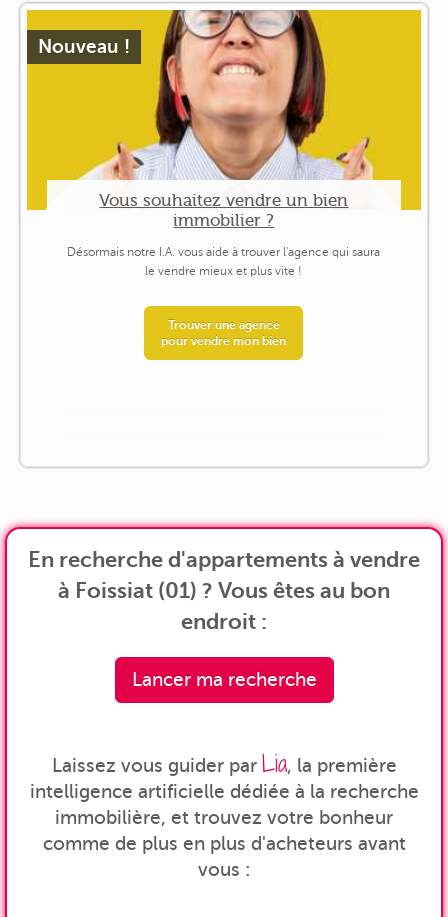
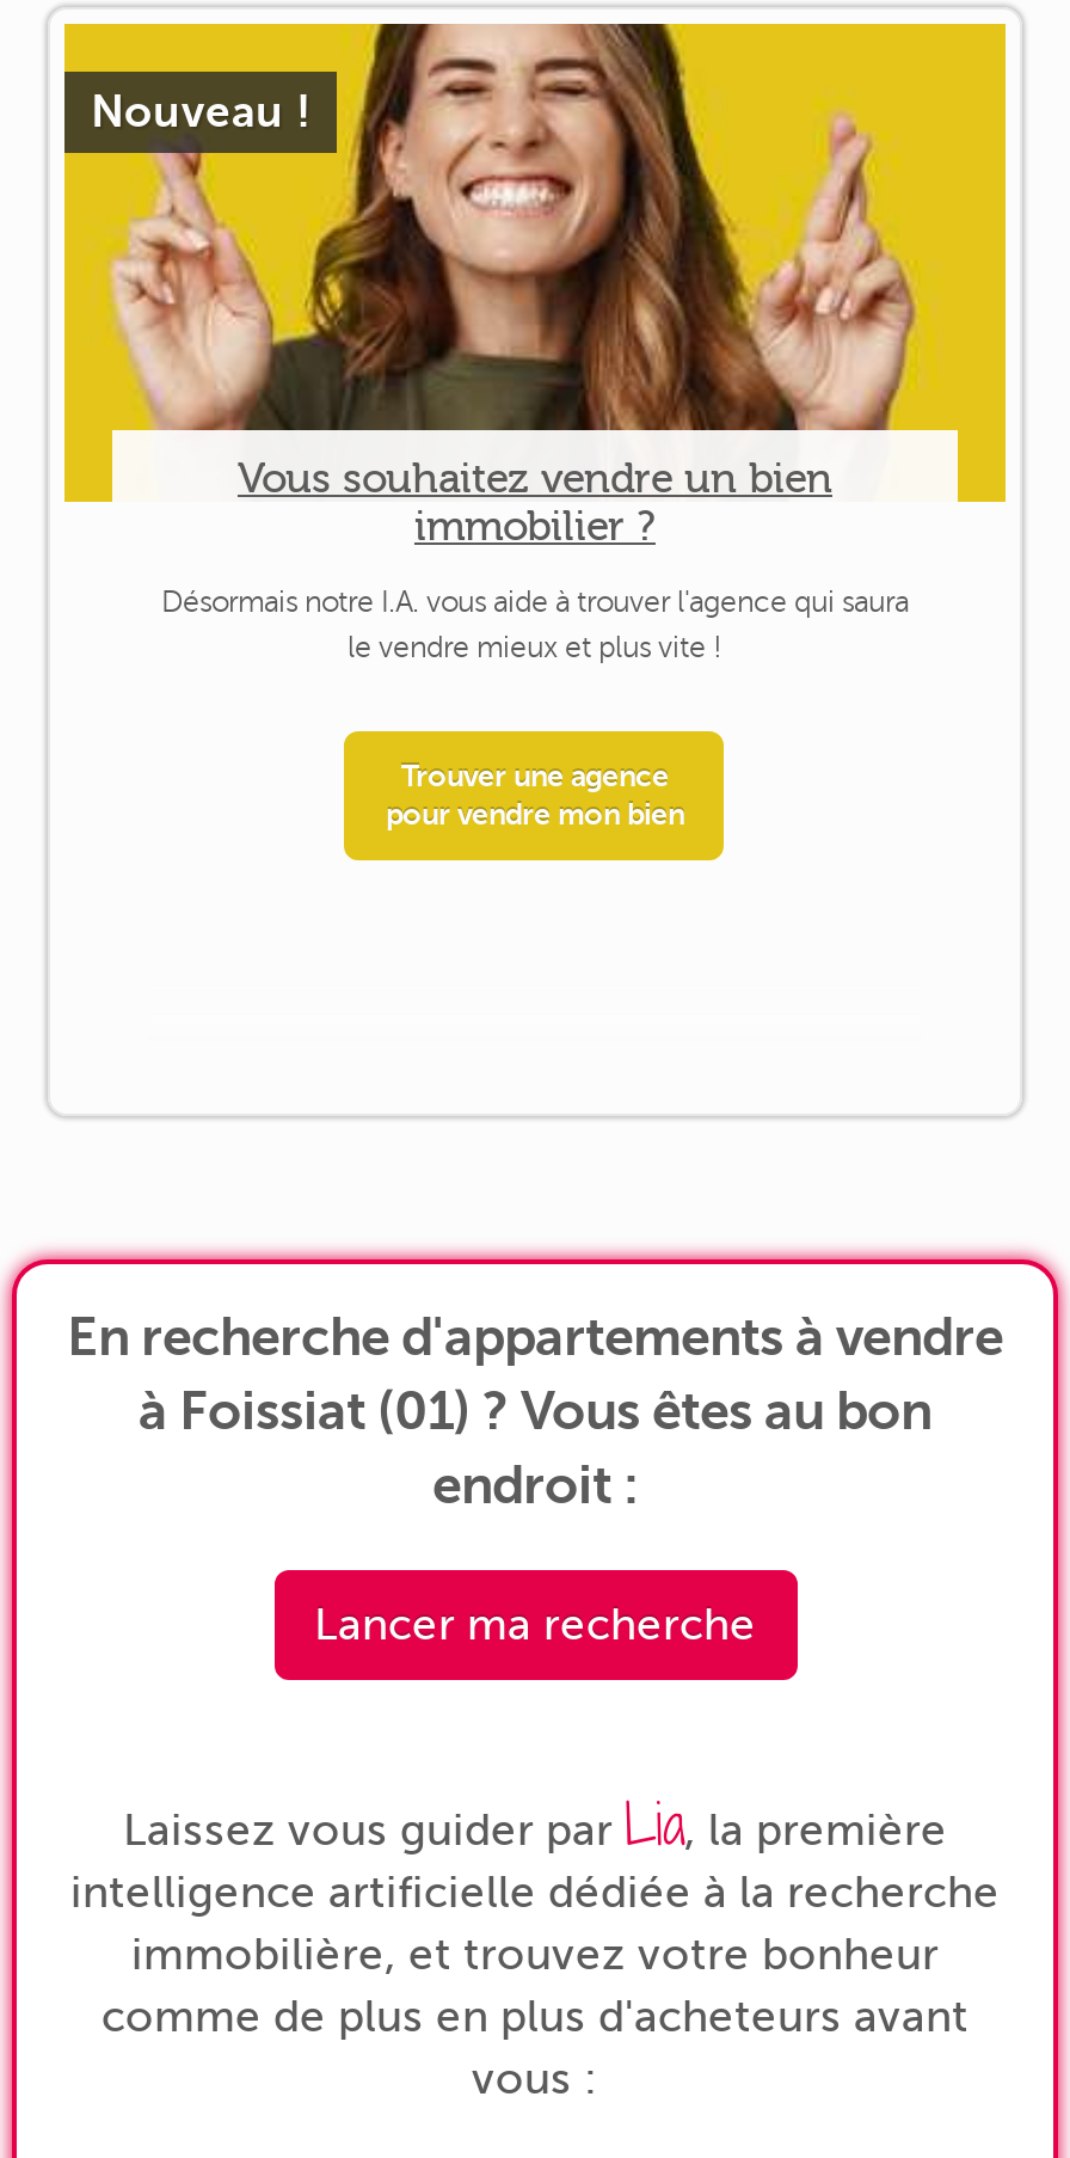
[46,9,382,181] [image] -> [107,22,917,433] [image]

